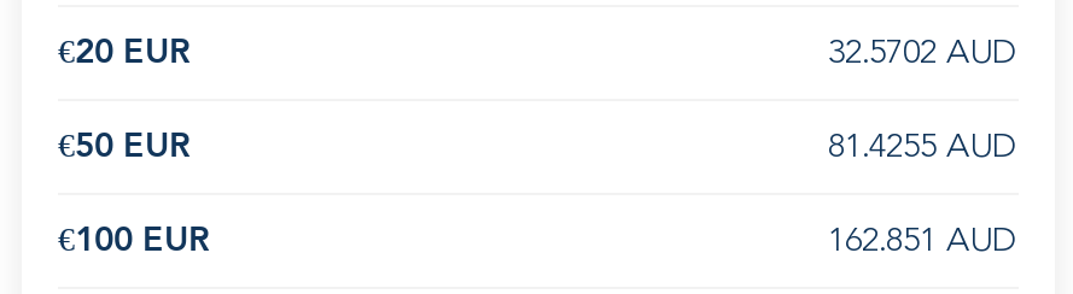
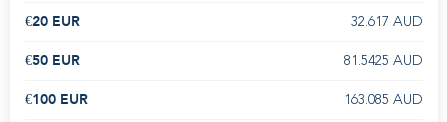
[828,36,1019,70] 32.5702 AUD -> [351,15,423,29] 32.617 AUD
[828,130,1019,164] 81.4255 AUD -> [344,54,423,68] 81.5425 AUD
[828,224,1019,258] 162.851 AUD -> [344,93,423,107] 163.085 AUD

